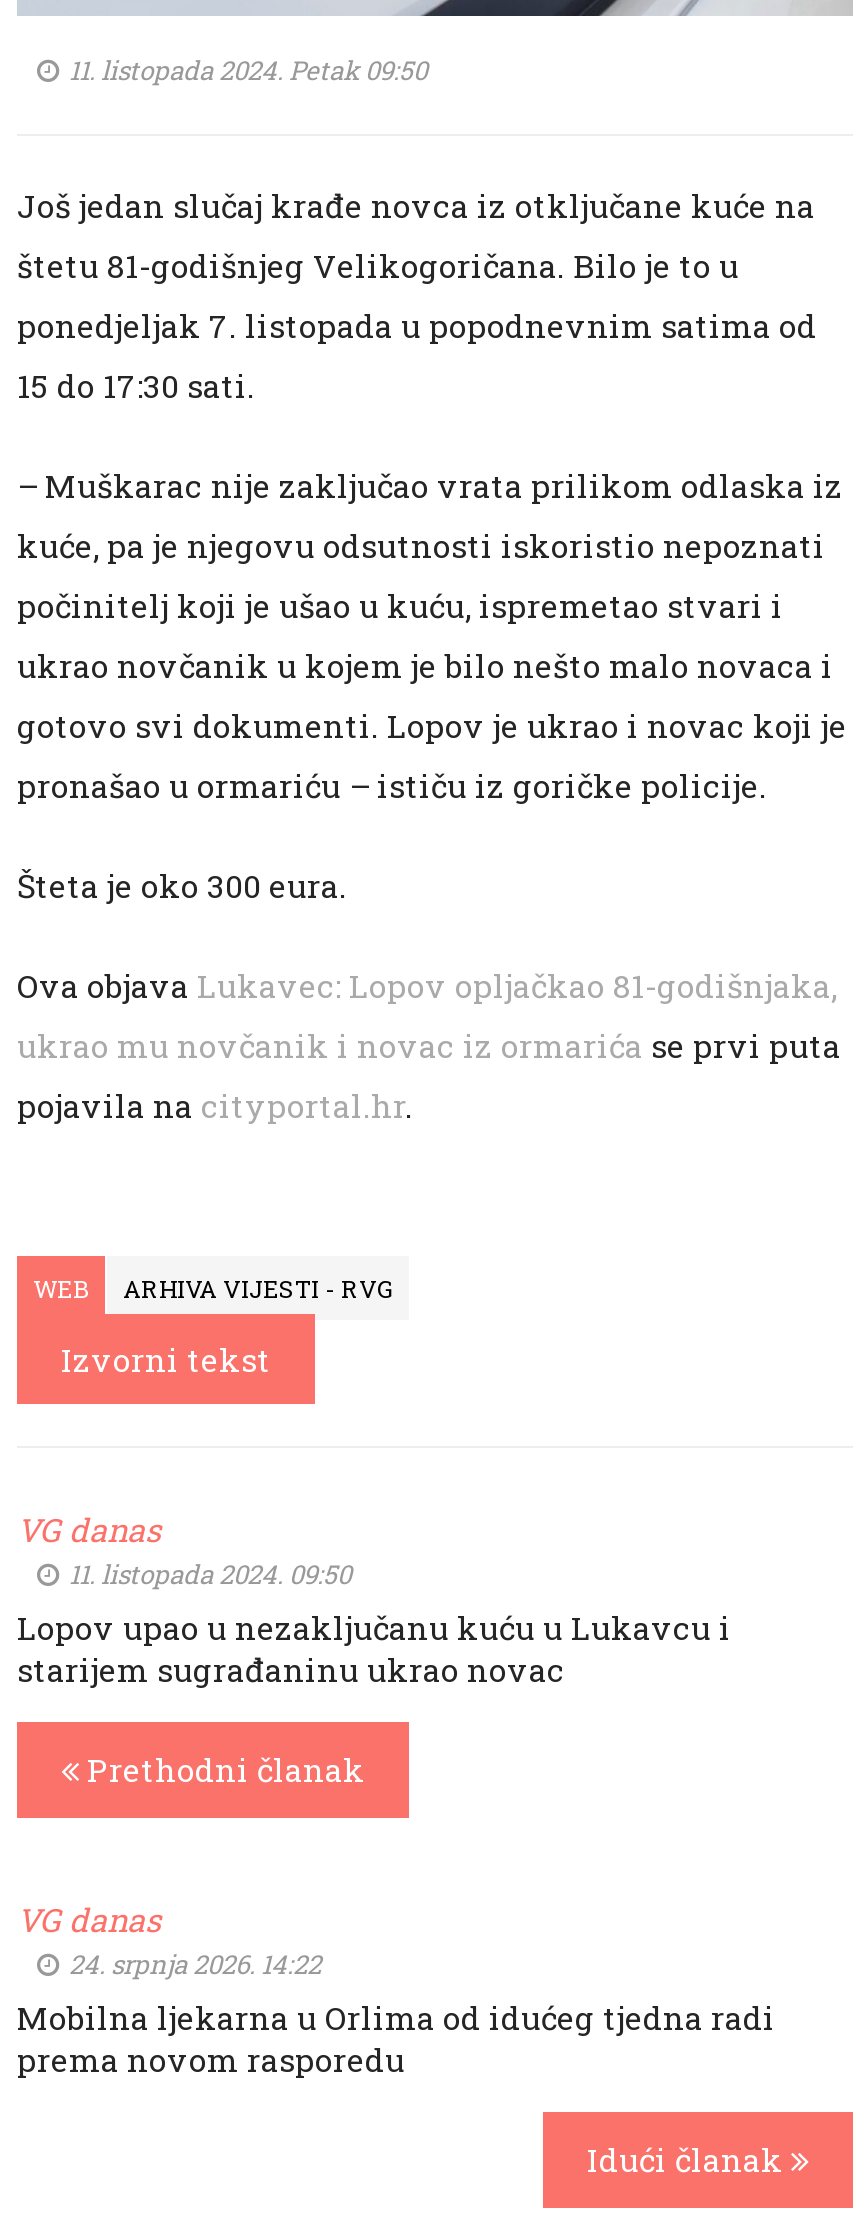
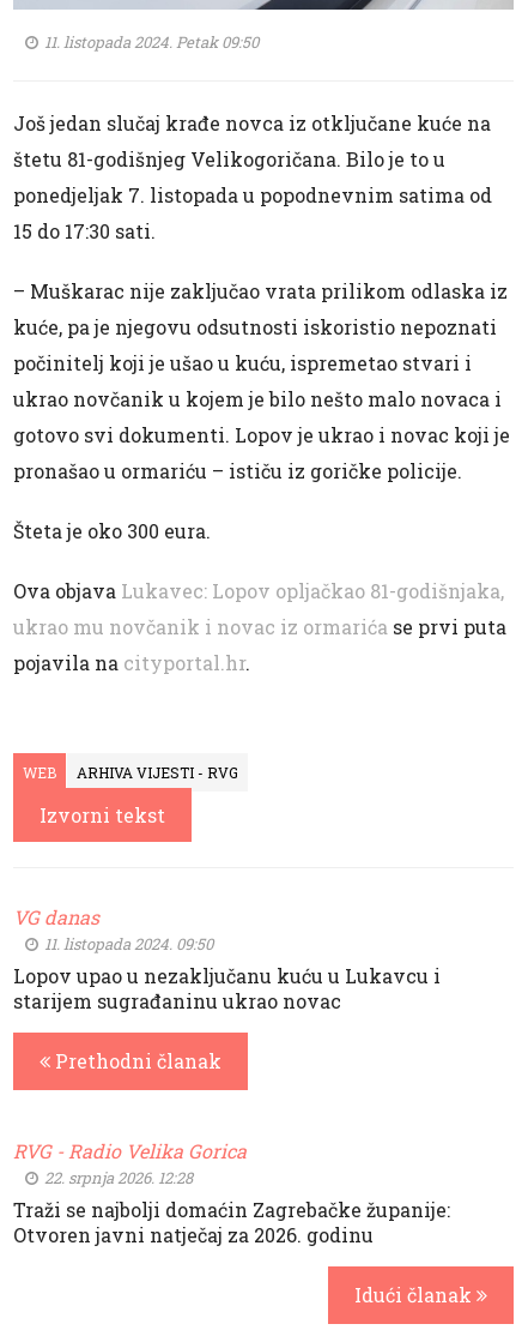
[17,1898,775,2080] VG danas | 24. srpnja 2026. 14:22 | Mobilna ljekarna u Orlima od idućeg tjedna radi | prema novom rasporedu -> [13,1138,450,1247] RVG - Radio Velika Gorica | 22. srpnja 2026. 12:28 | Traži se najbolji domaćin Zagrebačke županije: | Otvoren javni natječaj za 2026. godinu

